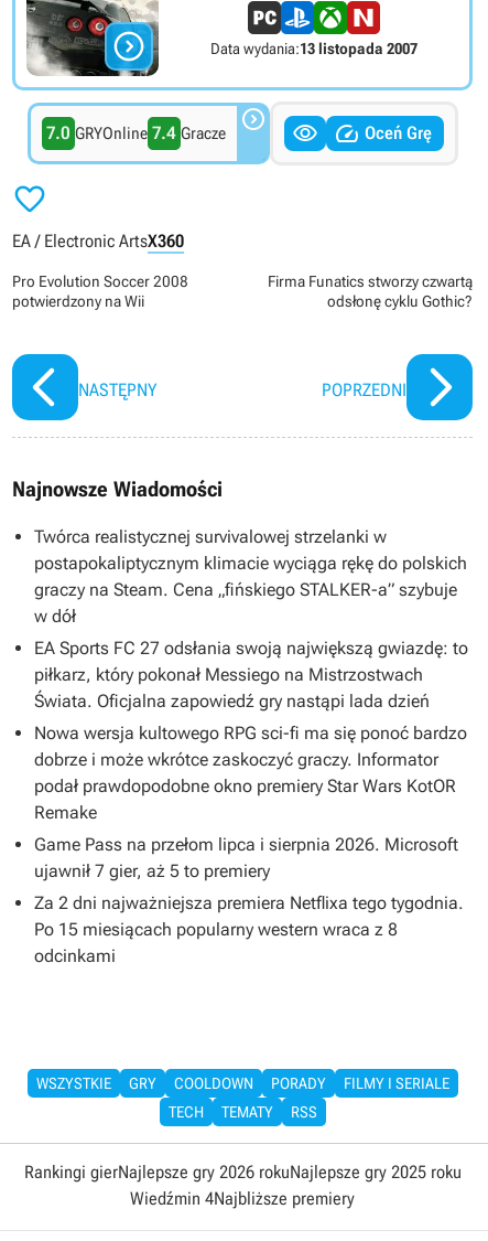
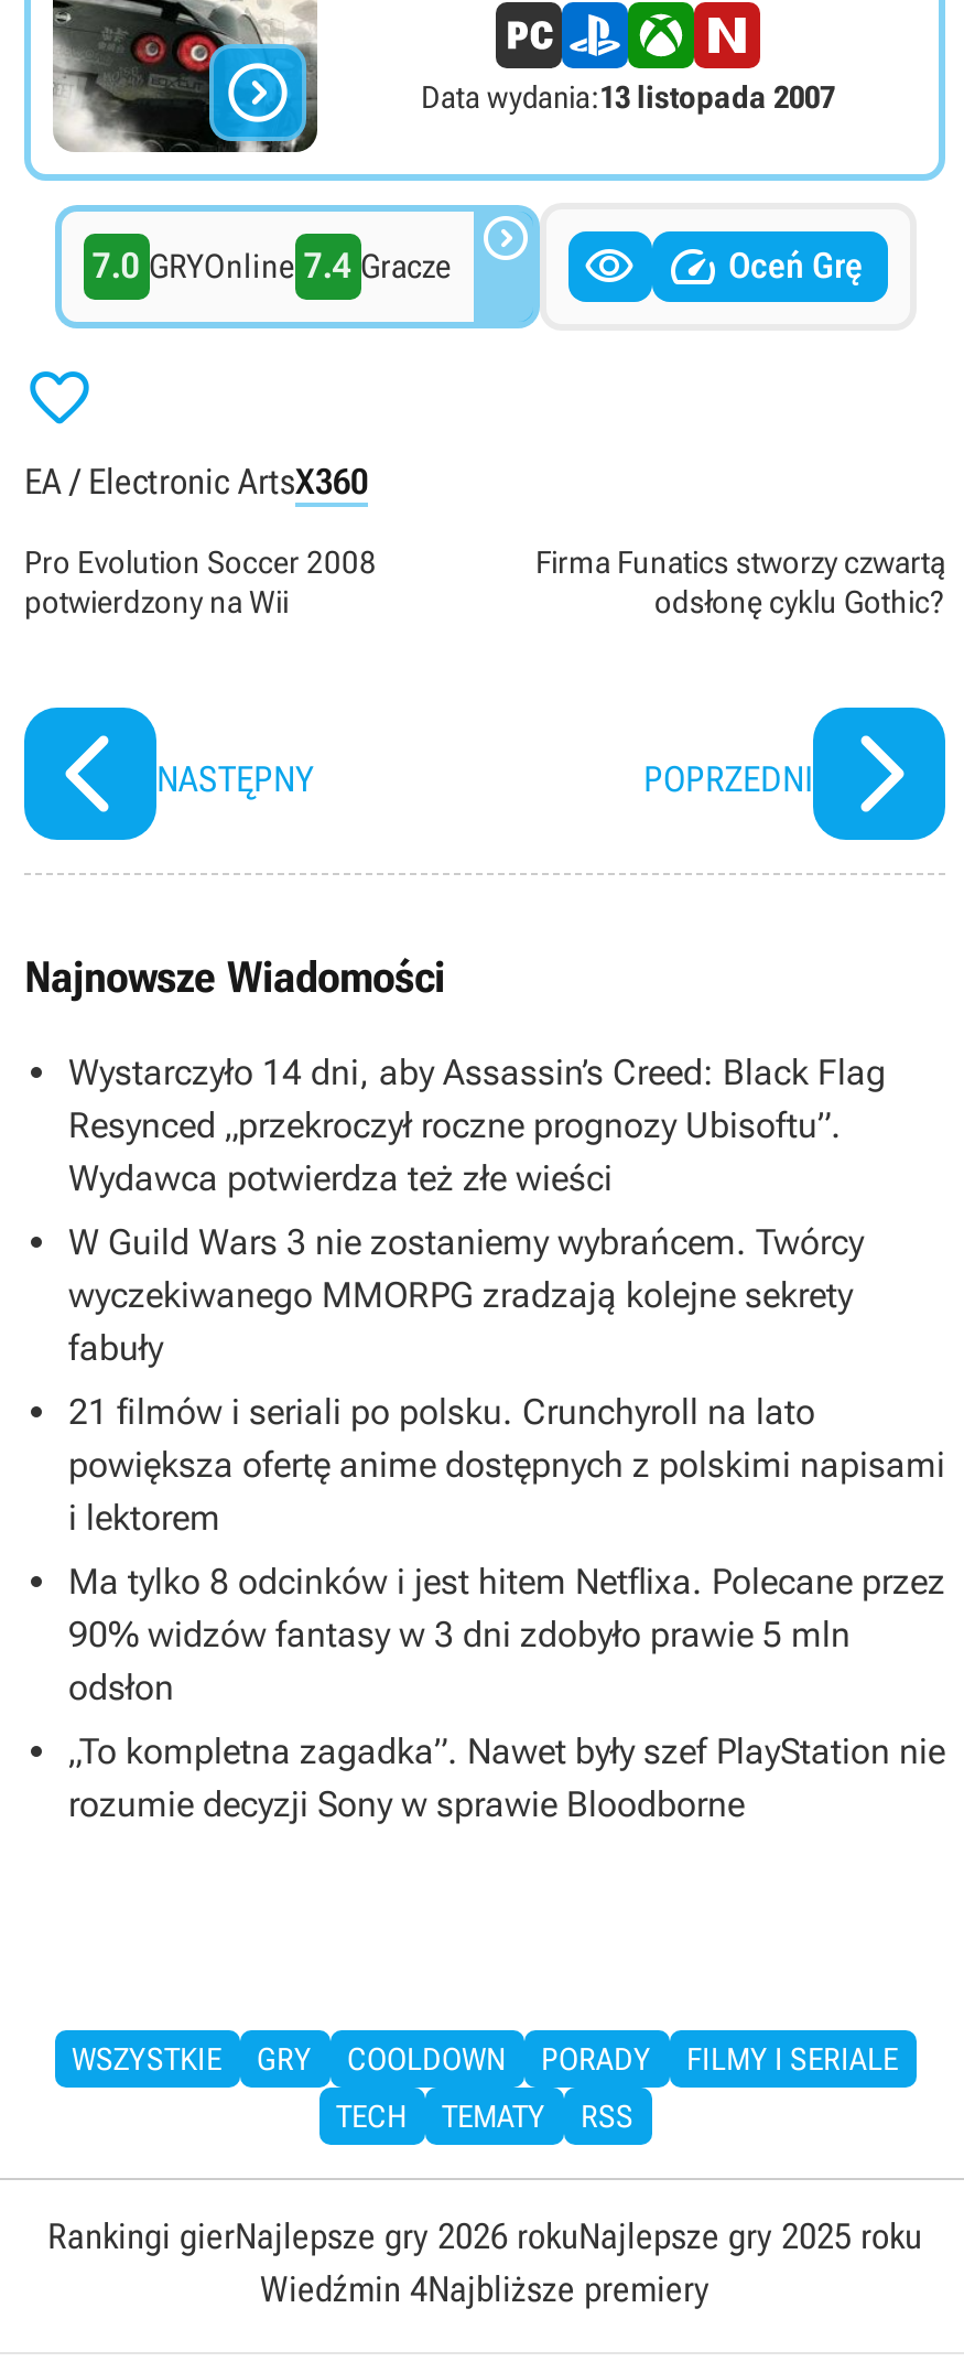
[34,527,467,627] Twórca realistycznej survivalowej strzelanki w | postapokaliptycznym klimacie wyciąga rękę do polskich | graczy na Steam. Cena „fińskiego STALKER-a” szybuje | w dół -> [68,1052,886,1200] Wystarczyło 14 dni, aby Assassin’s Creed: Black Flag | Resynced „przekroczył roczne prognozy Ubisoftu”. | Wydawca potwierdza też złe wieści
[34,638,468,712] EA Sports FC 27 odsłania swoją największą gwiazdę: to | piłkarz, który pokonał Messiego na Mistrzostwach | Świata. Oficjalna zapowiedź gry nastąpi lada dzień -> [68,1222,864,1370] W Guild Wars 3 nie zostaniemy wybrańcem. Twórcy | wyczekiwanego MMORPG zradzają kolejne sekrety | fabuły
[34,723,467,823] Nowa wersja kultowego RPG sci-fi ma się ponoć bardzo | dobrze i może wkrótce zaskoczyć graczy. Informator | podał prawdopodobne okno premiery Star Wars KotOR | Remake -> [68,1392,945,1540] 21 filmów i seriali po polsku. Crunchyroll na lato | powiększa ofertę anime dostępnych z polskimi napisami | i lektorem
[34,834,458,882] Game Pass na przełom lipca i sierpnia 2026. Microsoft | ujawnił 7 gier, aż 5 to premiery -> [68,1562,945,1709] Ma tylko 8 odcinków i jest hitem Netflixa. Polecane przez | 90% widzów fantasy w 3 dni zdobyło prawie 5 mln | odsłon
[34,893,464,967] Za 2 dni najważniejsza premiera Netflixa tego tygodnia. | Po 15 miesiącach popularny western wraca z 8 | odcinkami -> [68,1731,945,1826] „To kompletna zagadka”. Nawet były szef PlayStation nie | rozumie decyzji Sony w sprawie Bloodborne

